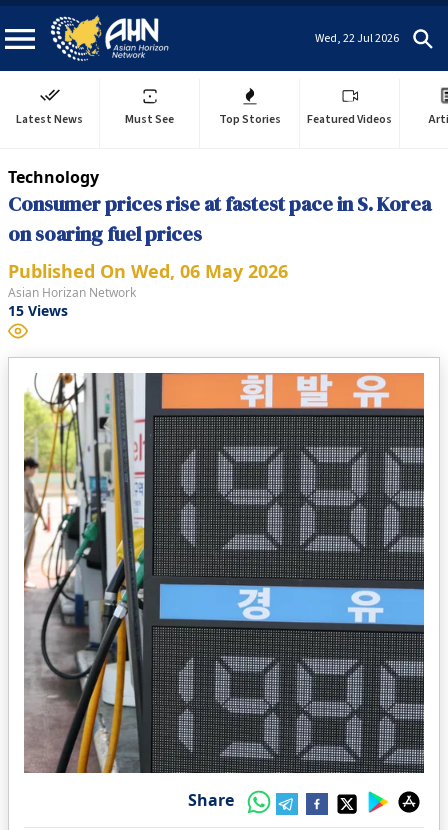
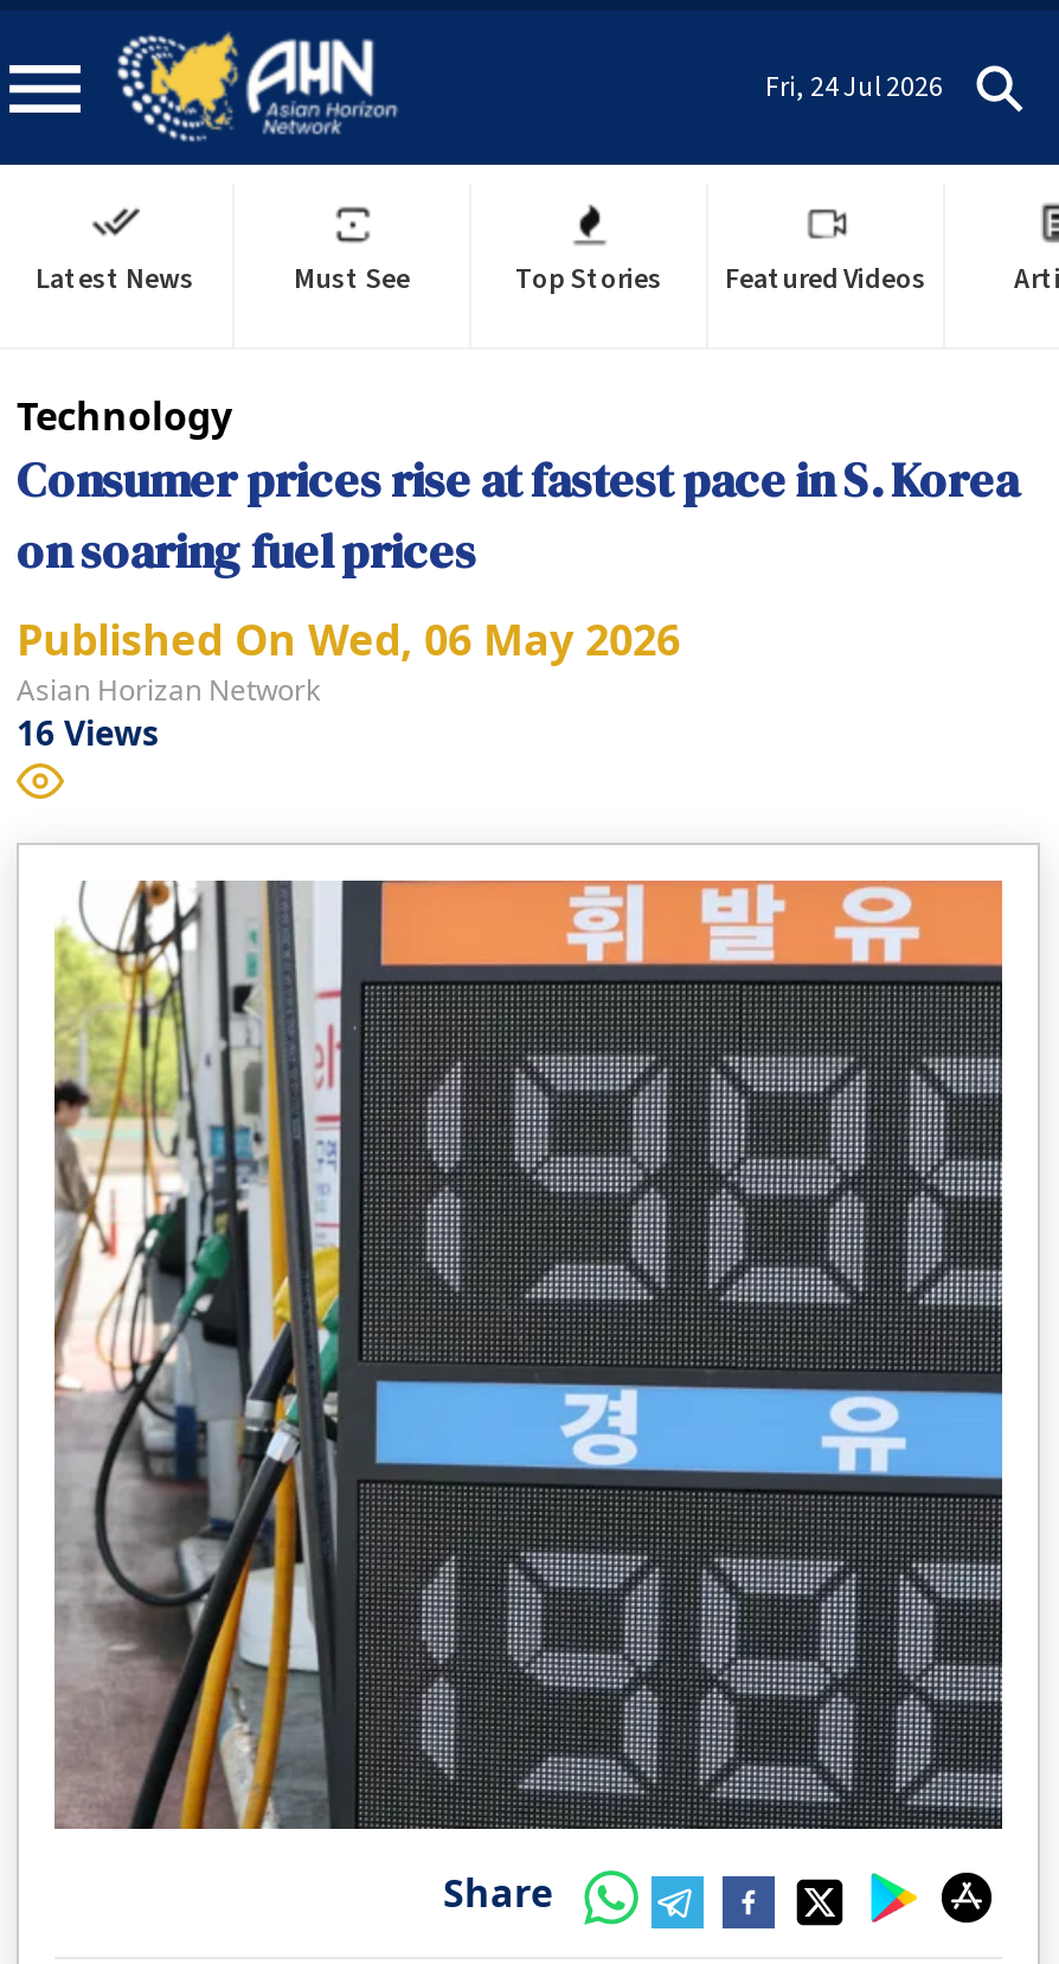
[315,29,399,46] Wed, 22 Jul 2026 -> [765,66,943,107] Fri, 24 Jul 2026
[8,301,68,320] 15 Views -> [17,710,159,755] 16 Views

